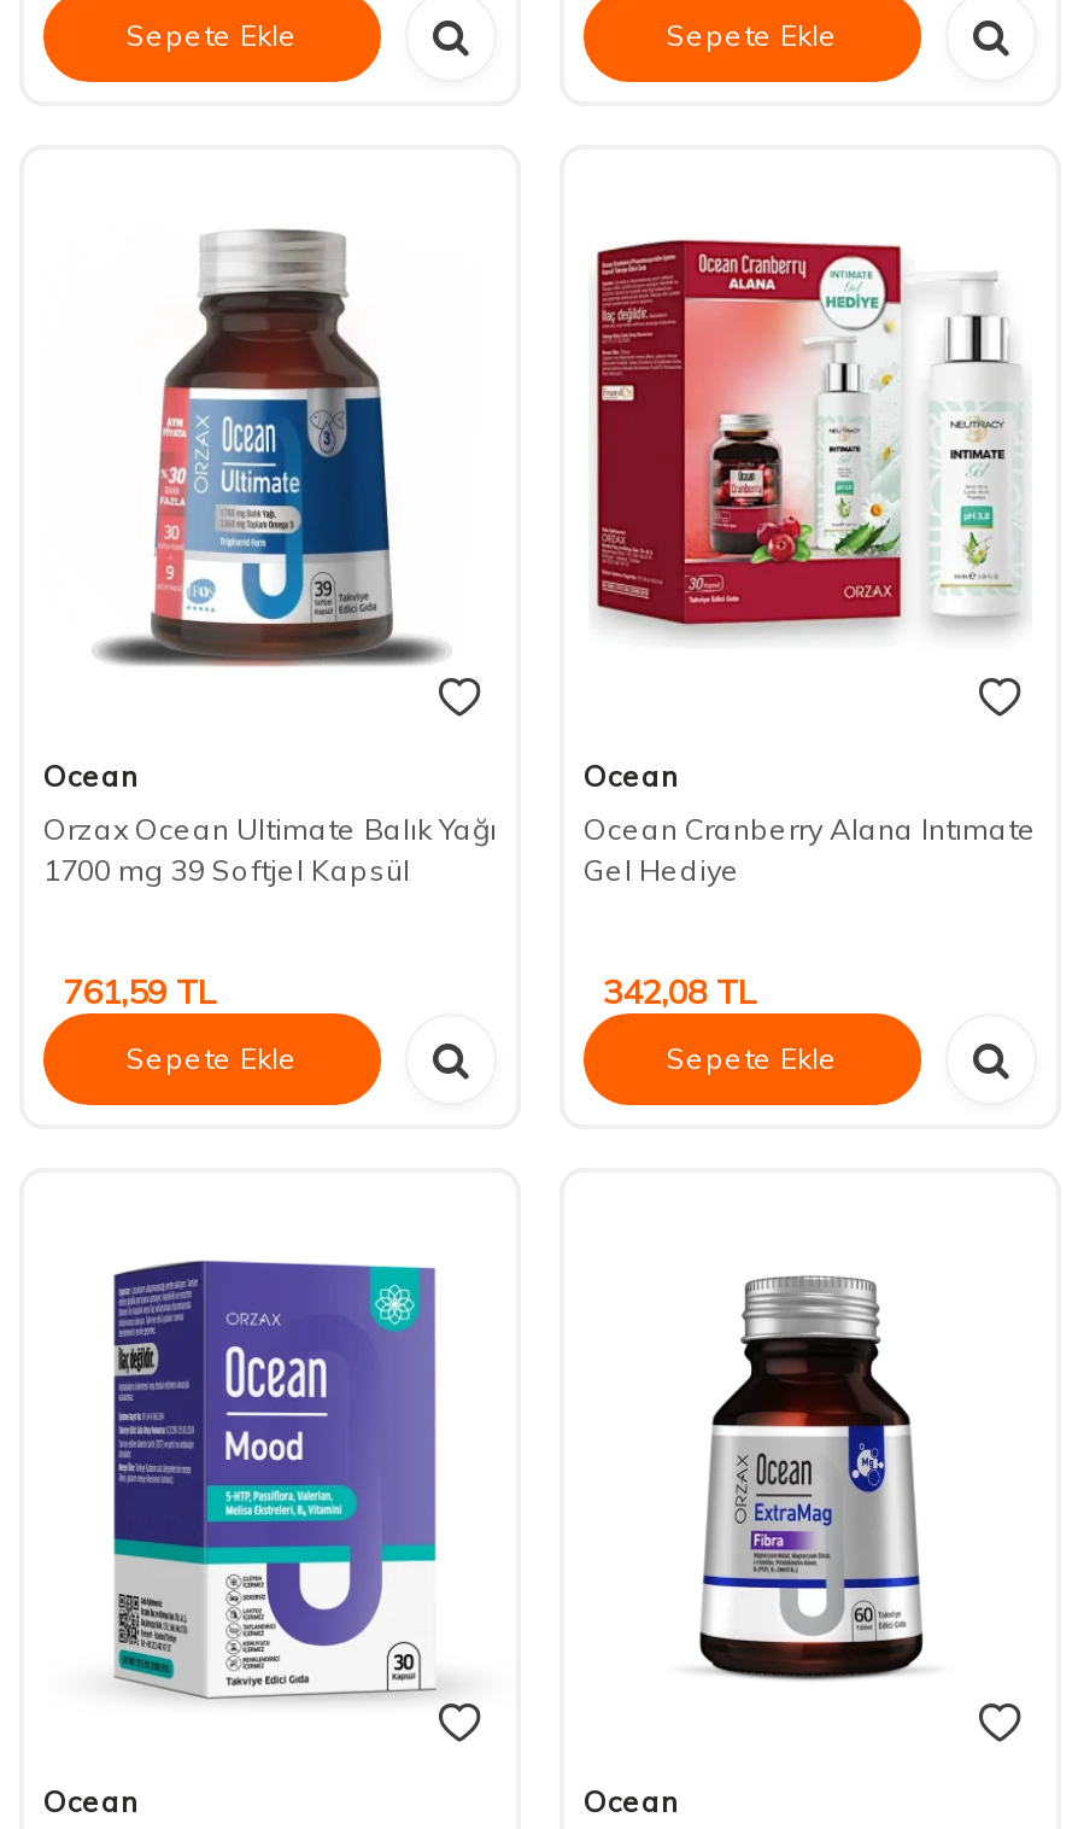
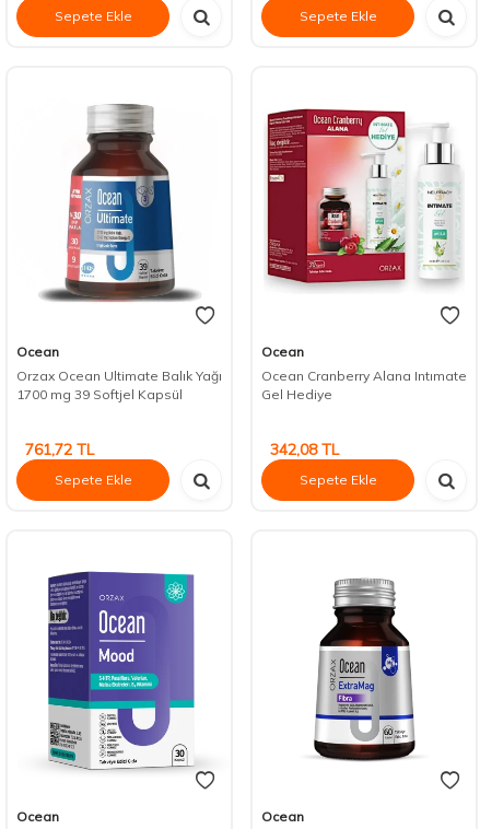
[63,971,215,1014] 761,59 TL -> [25,440,94,460] 761,72 TL

